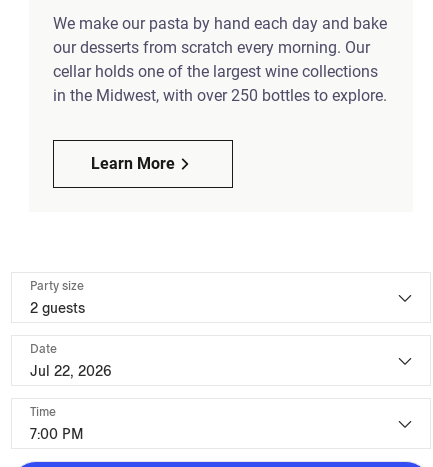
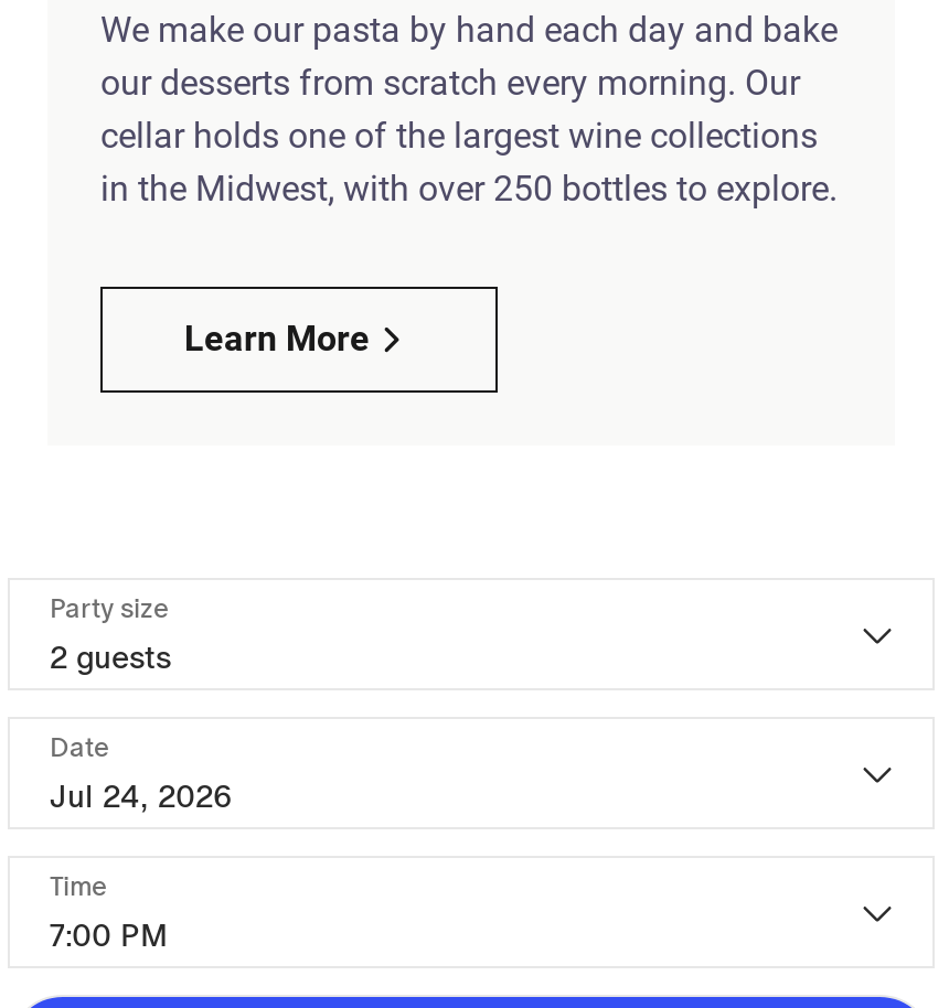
[30,363,112,379] Jul 22, 2026 -> [50,779,233,815] Jul 24, 2026

